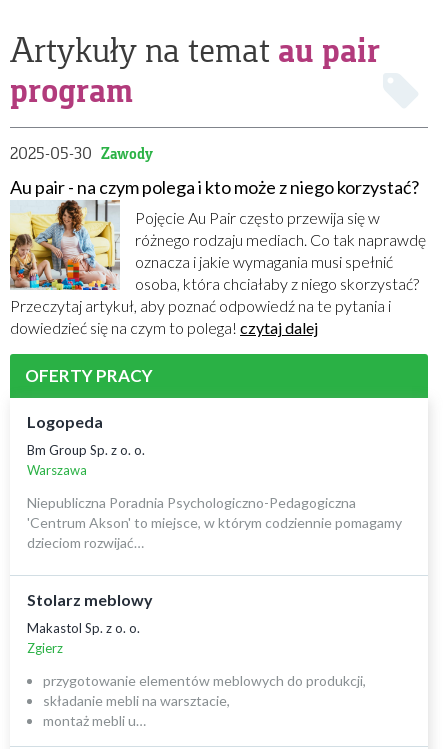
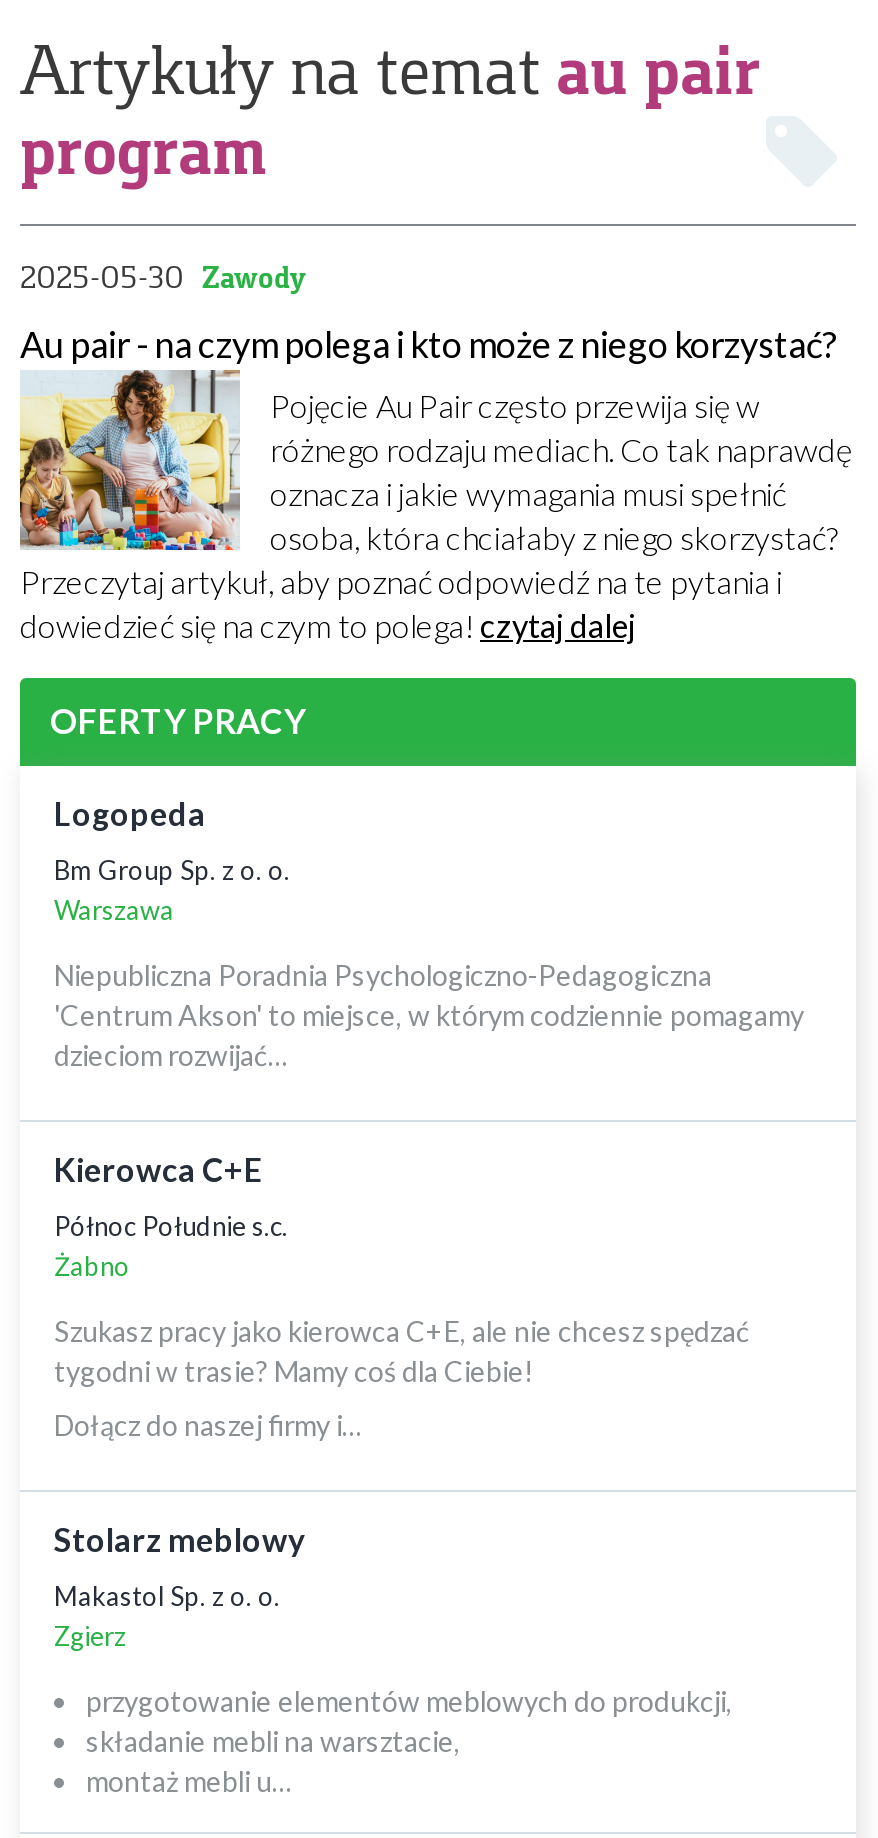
none -> [54,1150,750,1442] Kierowca C+E | Północ Południe s.c. | Żabno | Szukasz pracy jako kierowca C+E, ale nie chcesz spędzać | tygodni w trasie? Mamy coś dla Ciebie! | Dołącz do naszej firmy i…

